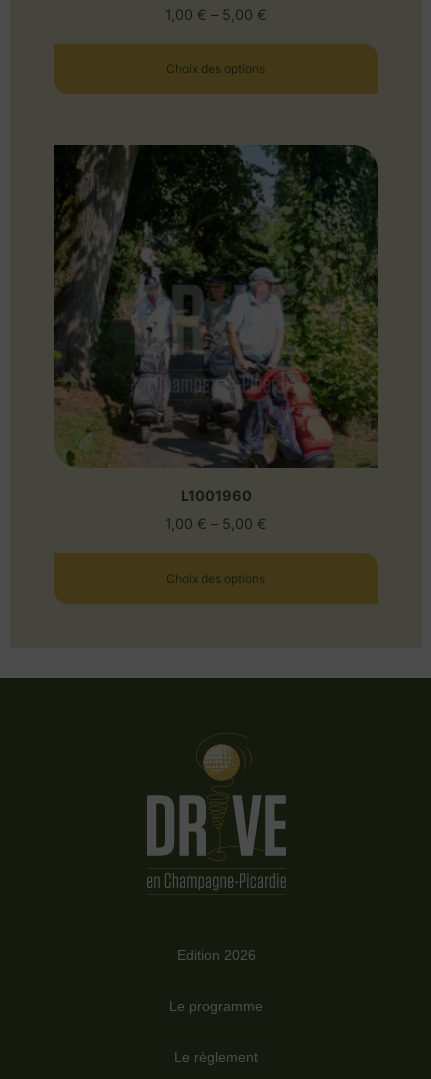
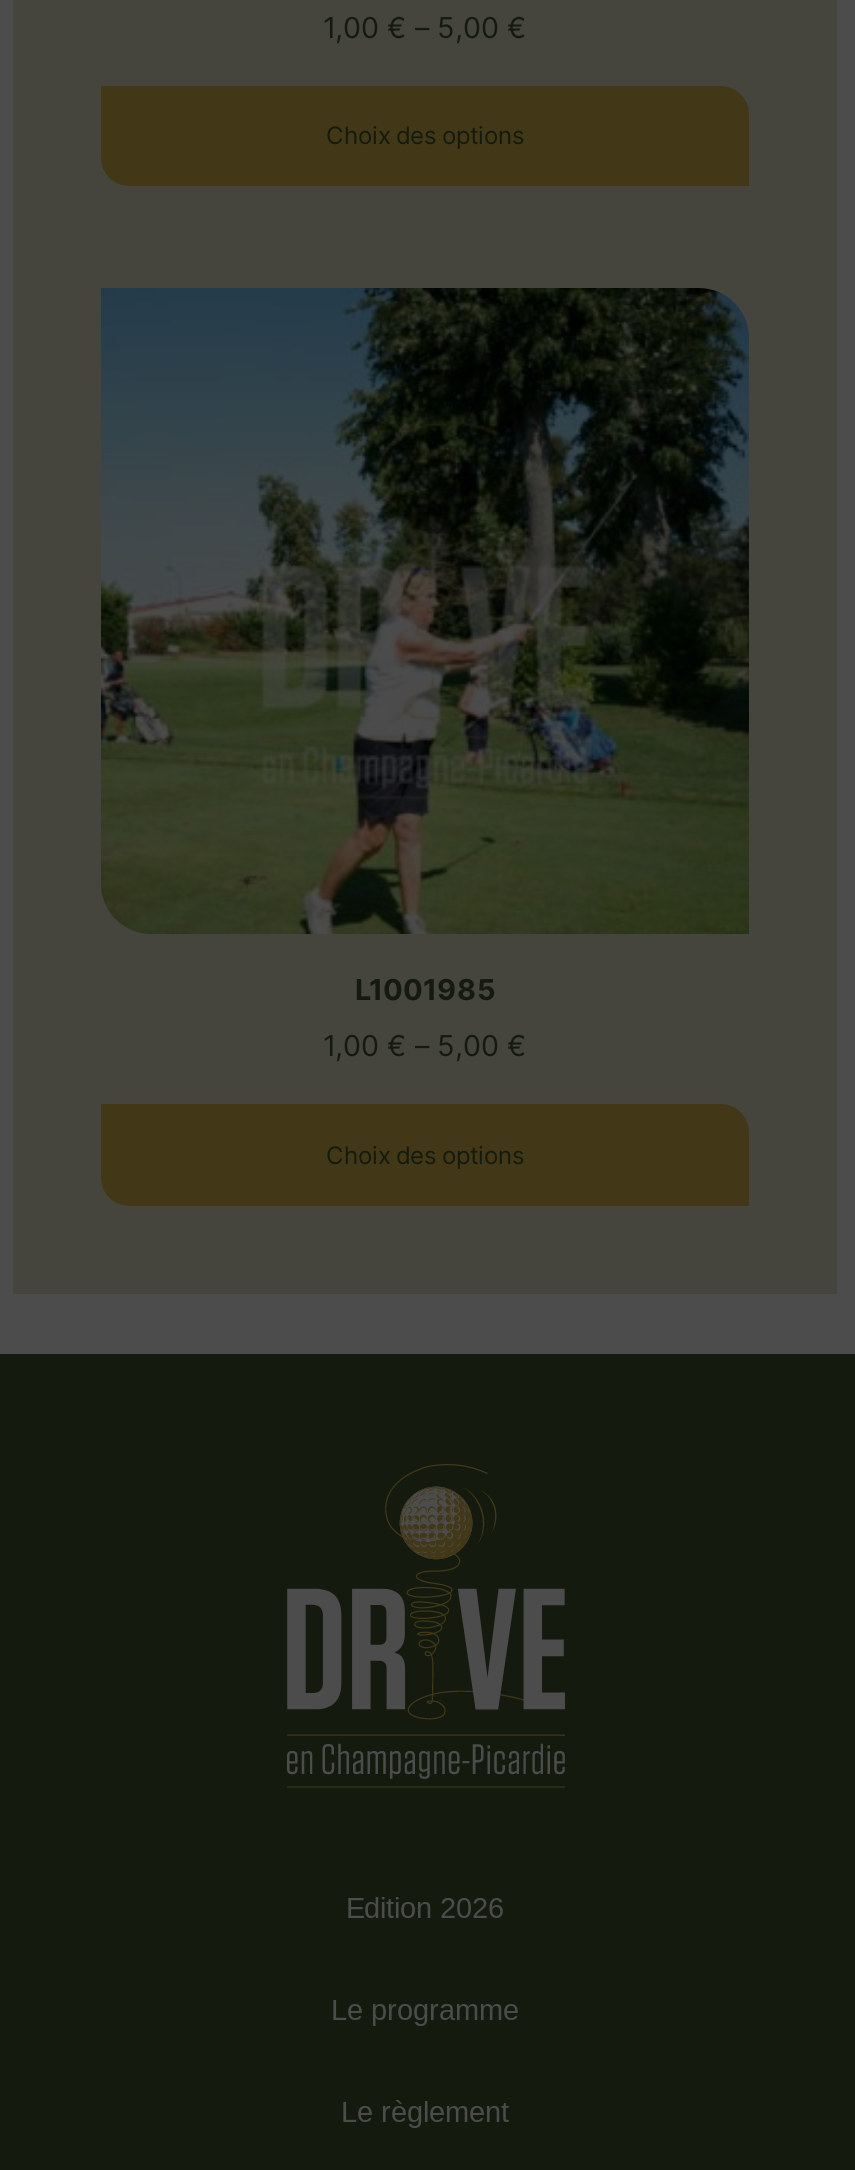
[53,144,379,504] [image] | L1001960 -> [99,286,751,1006] [image] | L1001985

